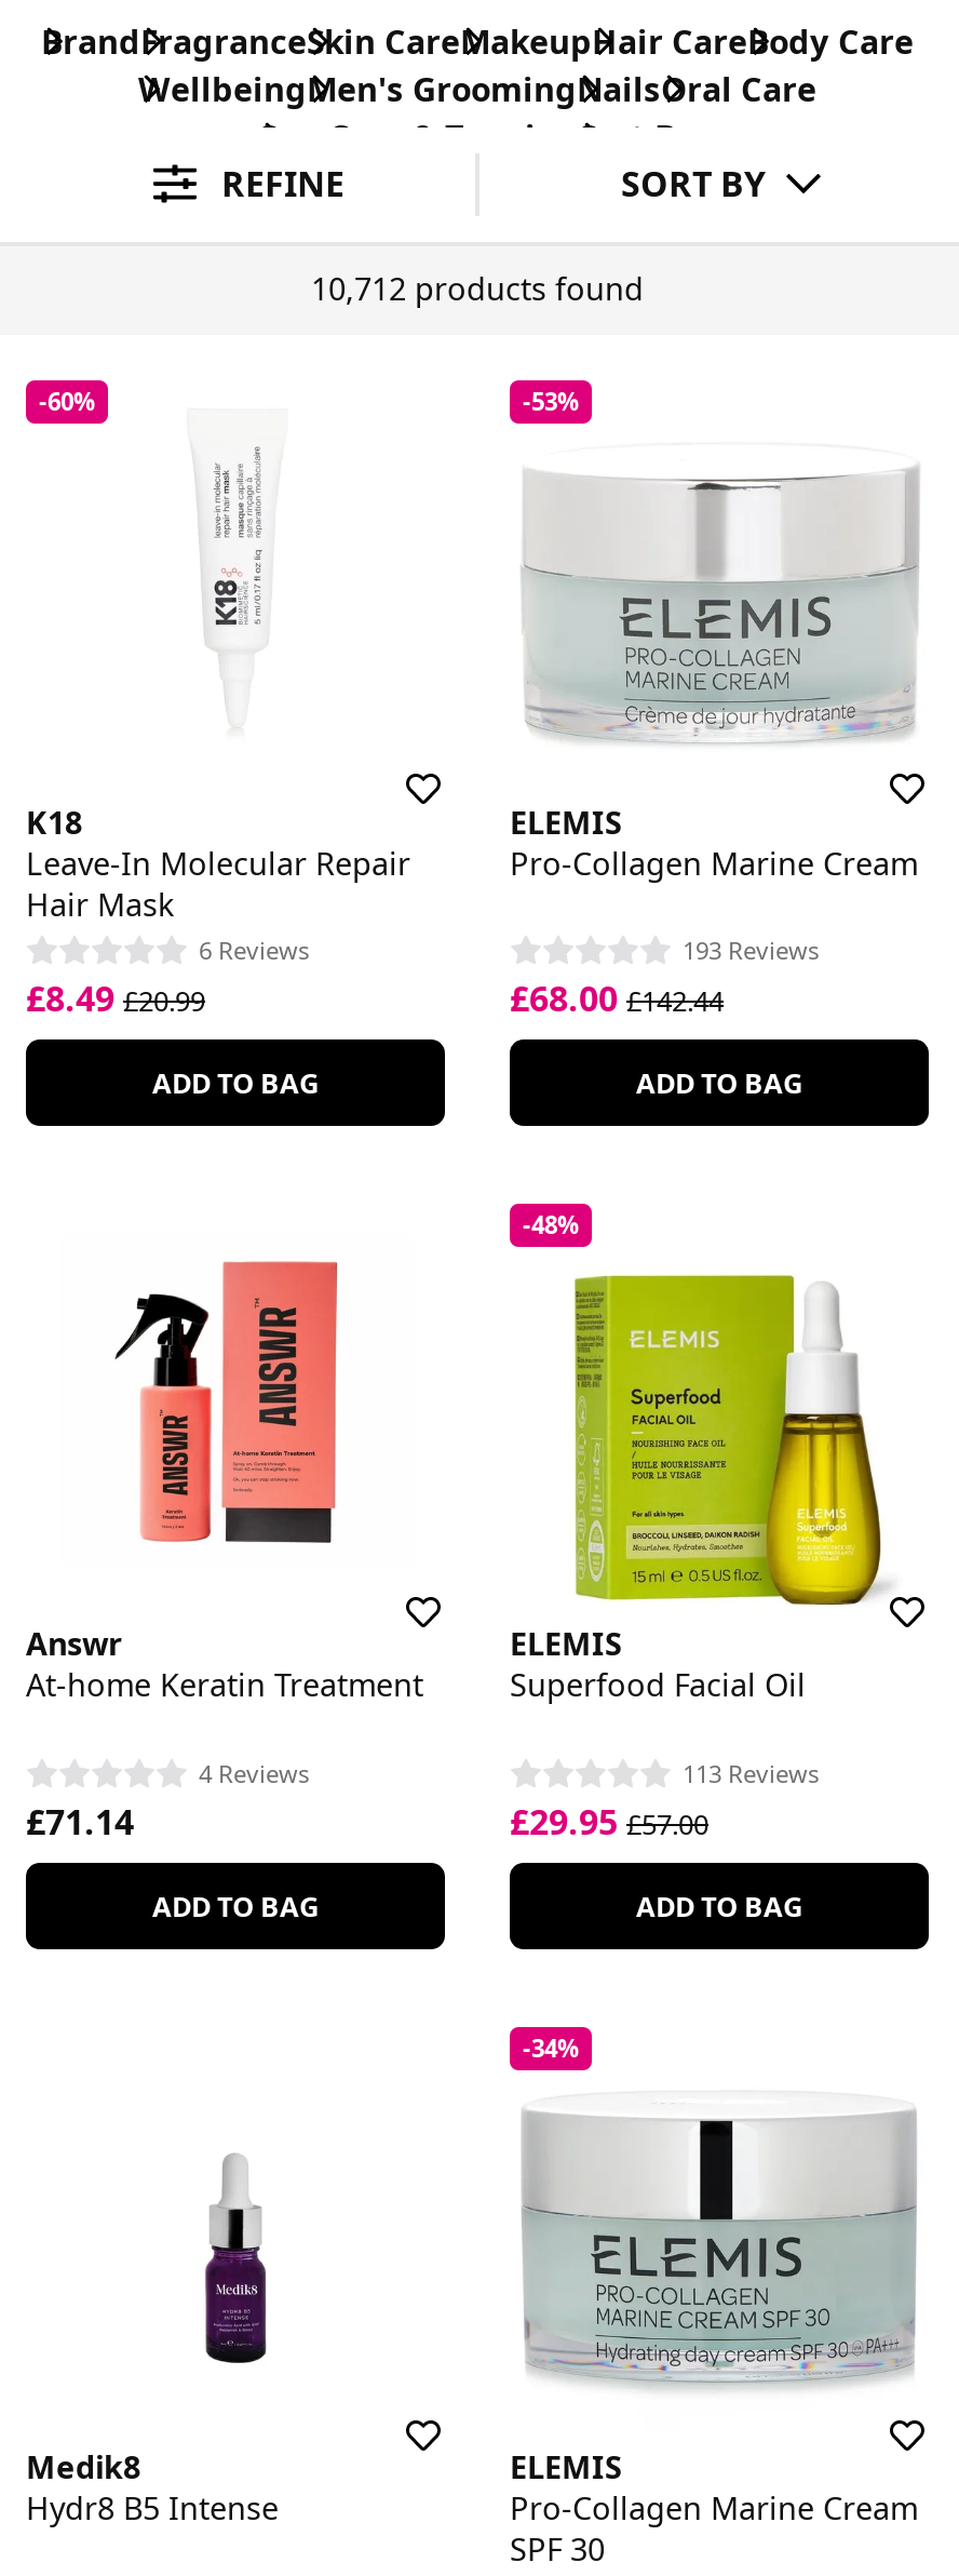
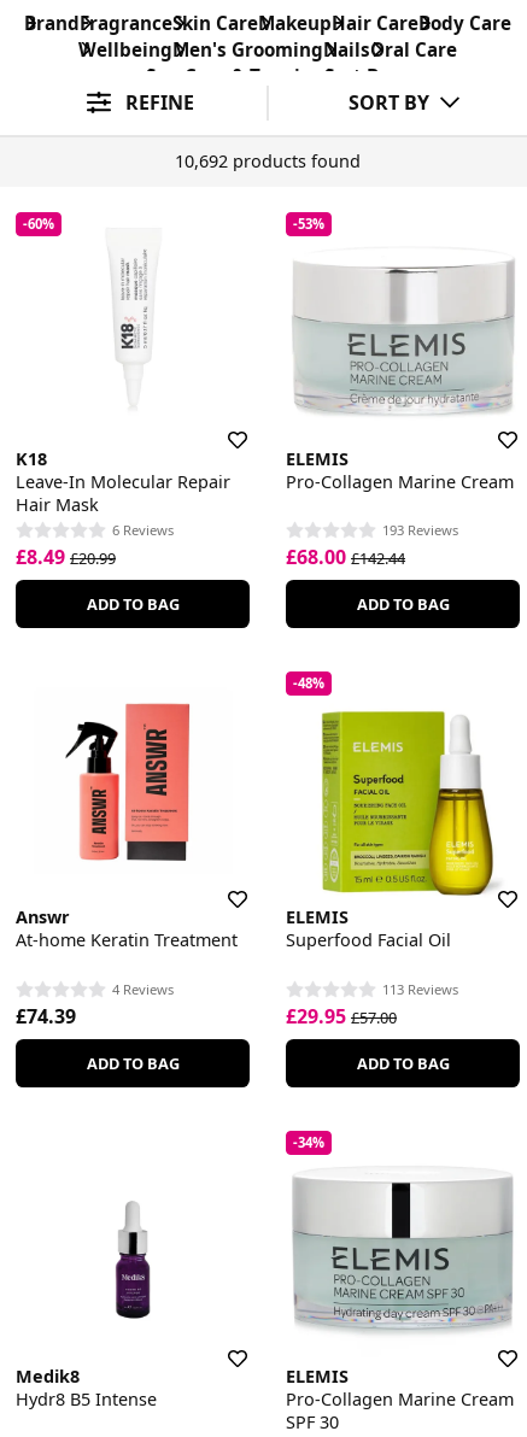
[311,268,644,309] 10,712 products found -> [175,150,361,173] 10,692 products found
[26,1798,134,1845] £71.14 -> [16,1003,76,1029] £74.39

